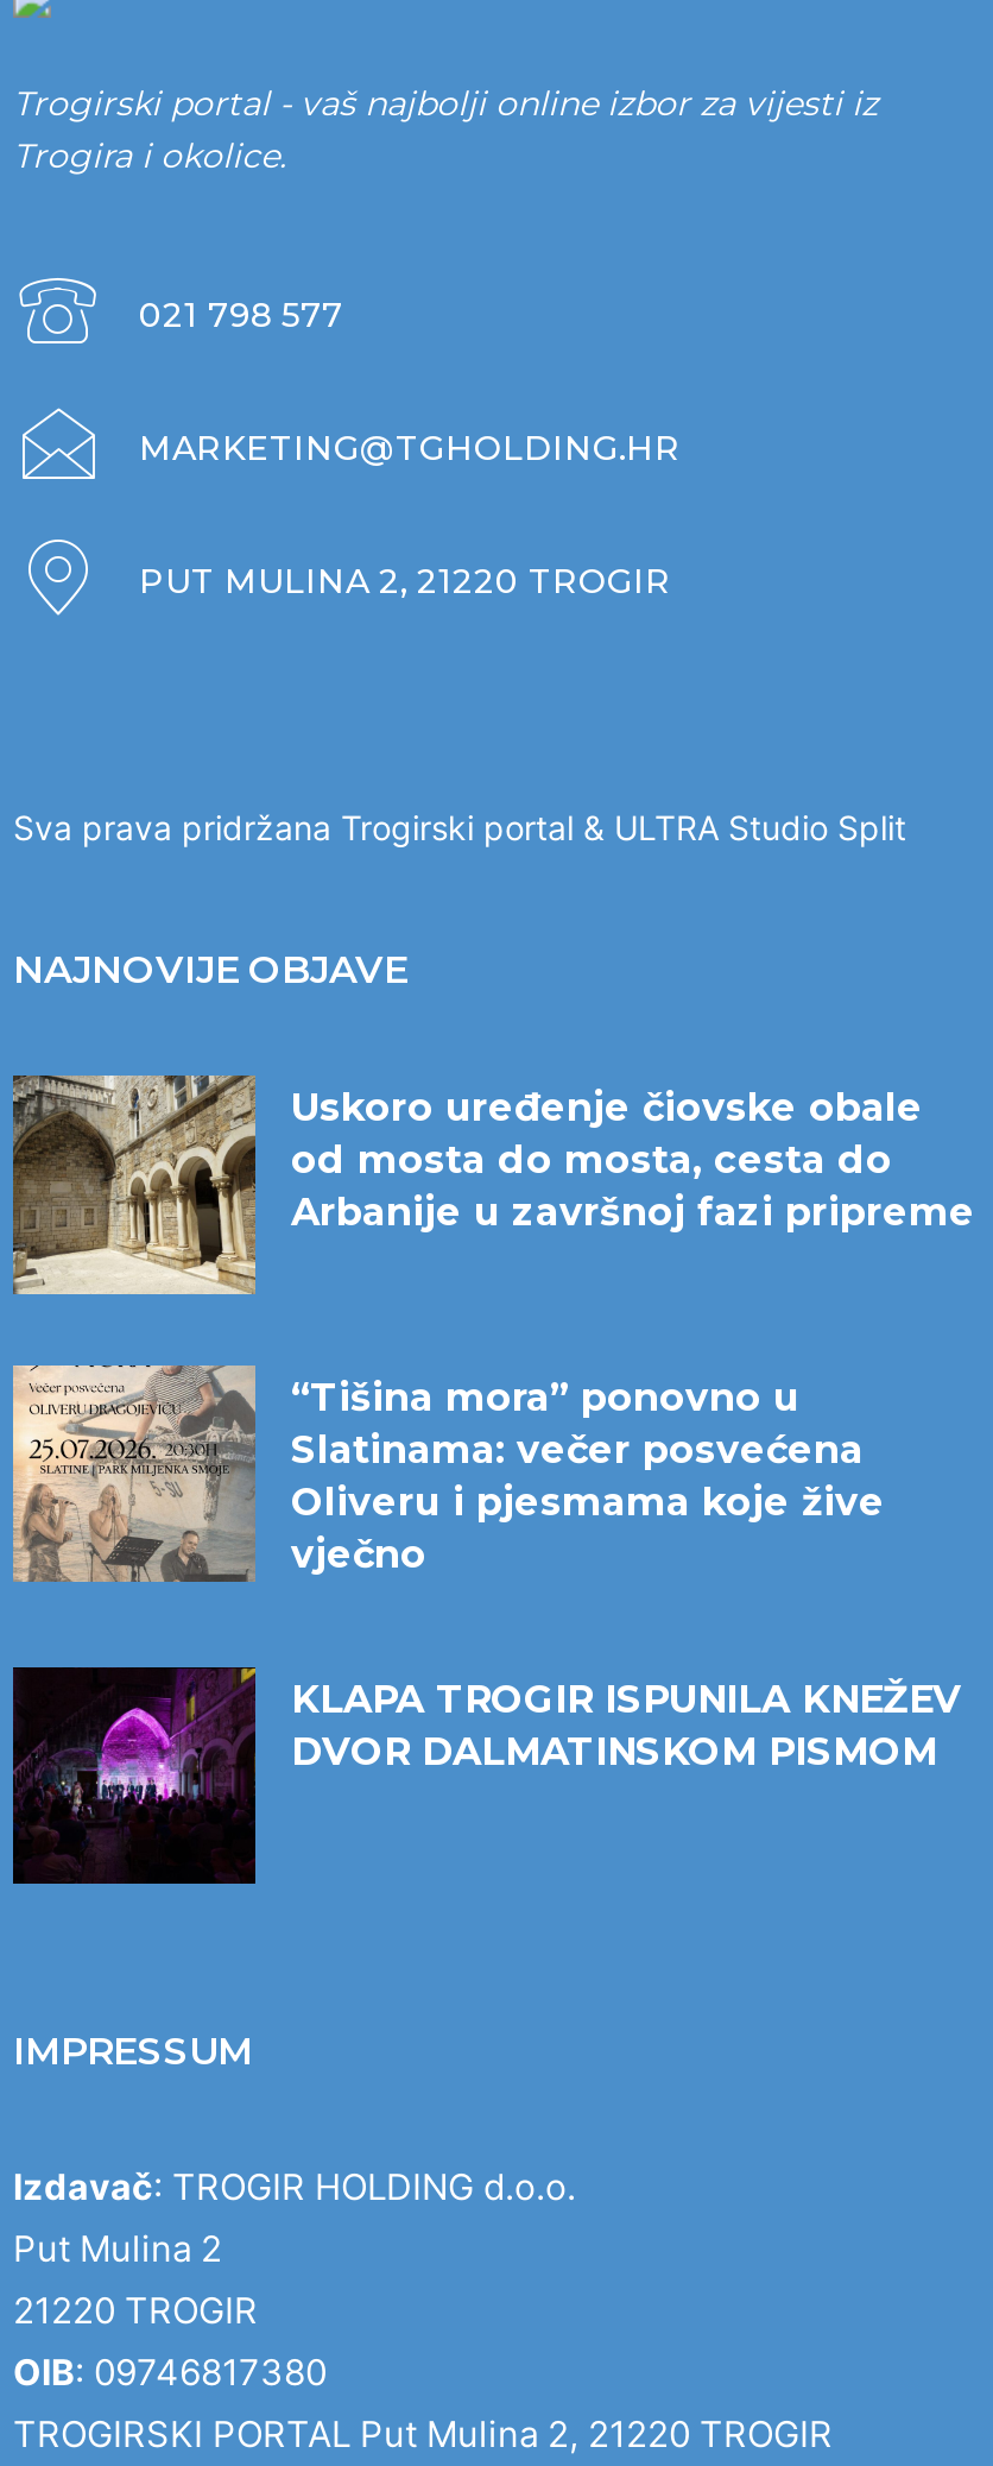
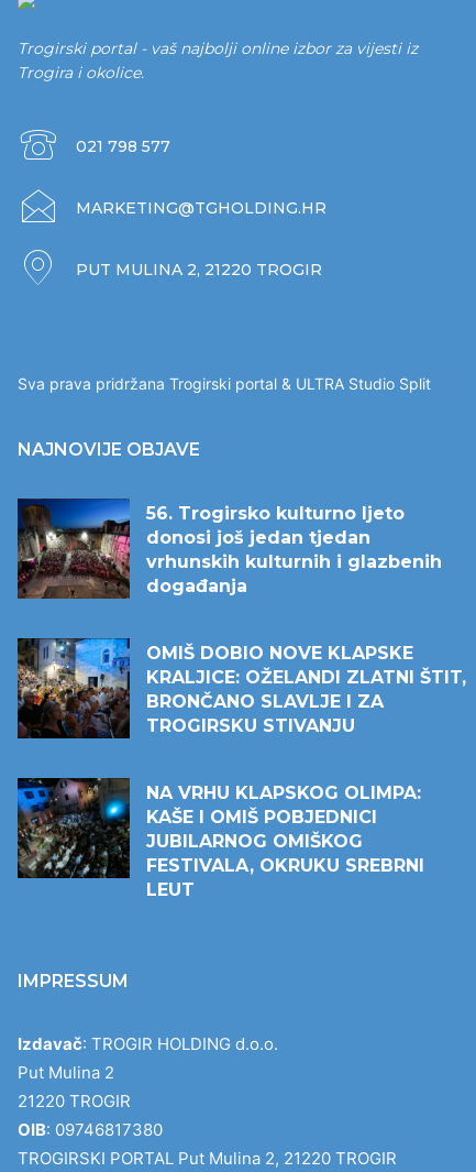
[13,1074,975,1298] [image] | Uskoro uređenje čiovske obale | od mosta do mosta, cesta do | Arbanije u završnoj fazi pripreme -> [16,497,442,600] [image] | 56. Trogirsko kulturno ljeto | donosi još jedan tjedan | vrhunskih kulturnih i glazbenih | događanja
[11,1364,885,1585] [image] | “Tišina mora” ponovno u | Slatinama: večer posvećena | Oliveru i pjesmama koje žive | vječno -> [16,637,466,740] [image] | OMIŠ DOBIO NOVE KLAPSKE | KRALJICE: OŽELANDI ZLATNI ŠTIT, | BRONČANO SLAVLJE I ZA | TROGIRSKU STIVANJU
[11,1666,961,1887] [image] | KLAPA TROGIR ISPUNILA KNEŽEV | DVOR DALMATINSKOM PISMOM -> [18,777,424,900] [image] | NA VRHU KLAPSKOG OLIMPA: | KAŠE I OMIŠ POBJEDNICI | JUBILARNOG OMIŠKOG | FESTIVALA, OKRUKU SREBRNI | LEUT

